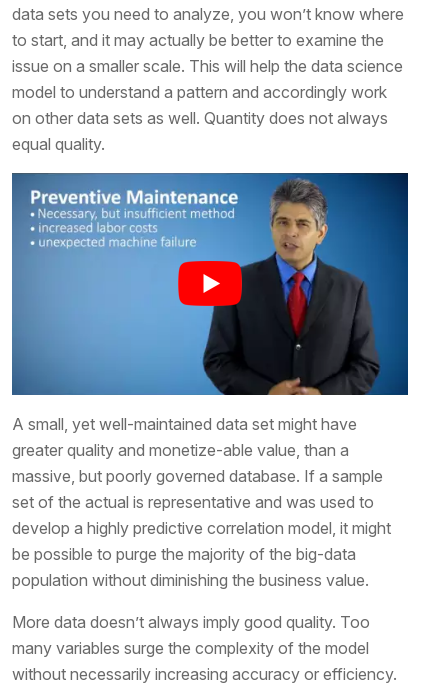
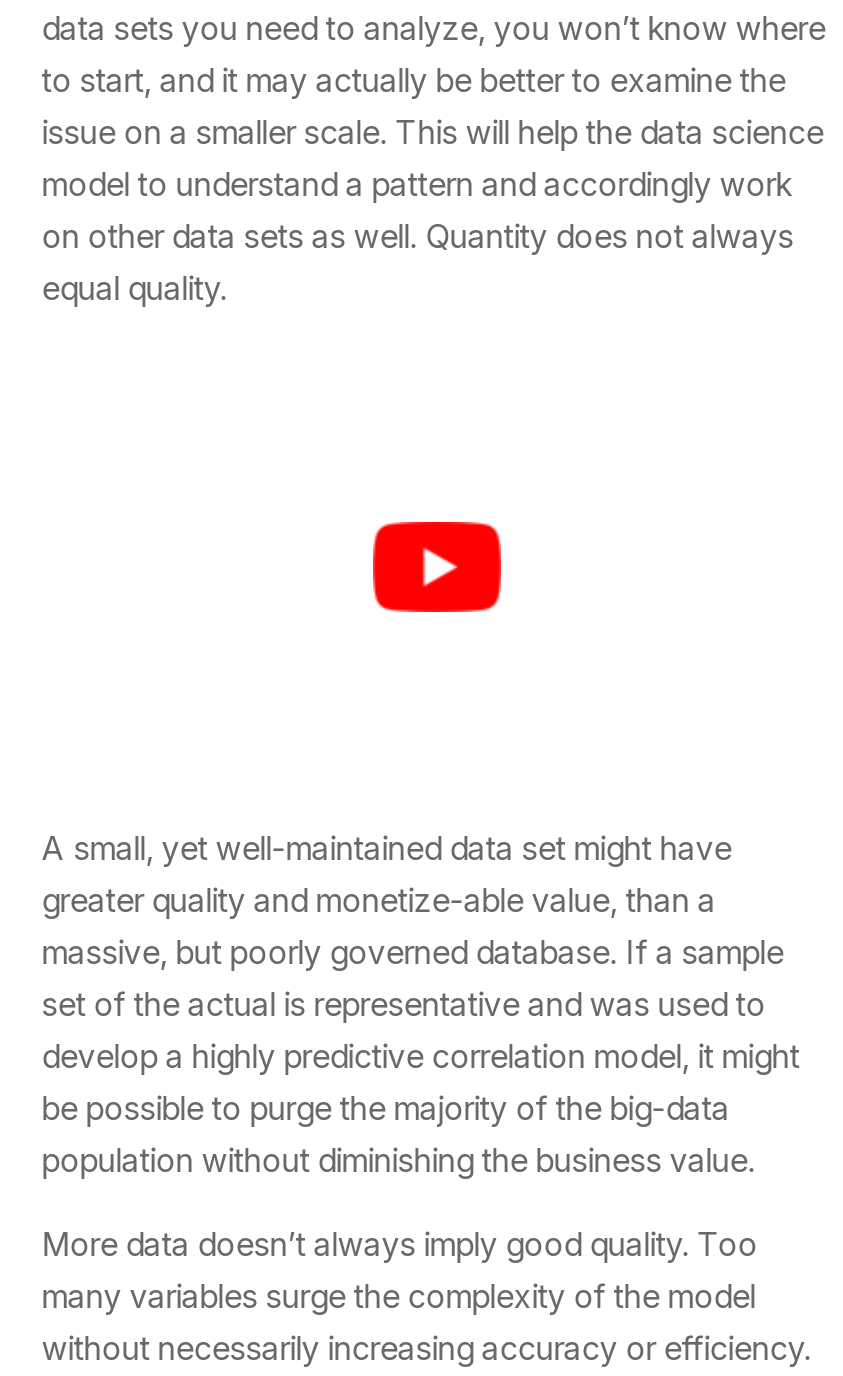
[11,172,409,396] [image] -> none

